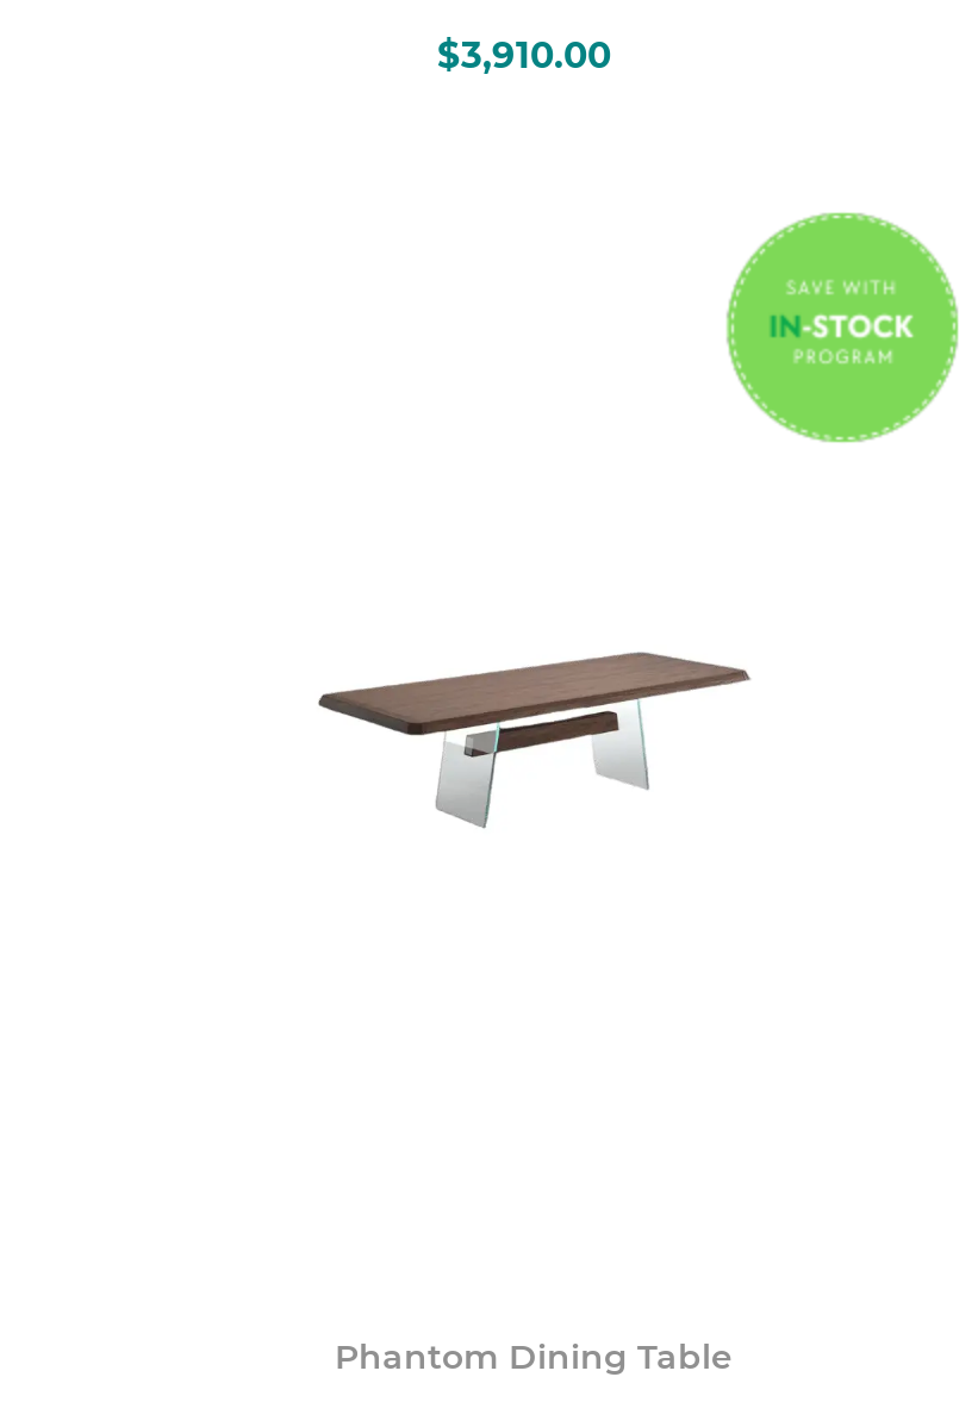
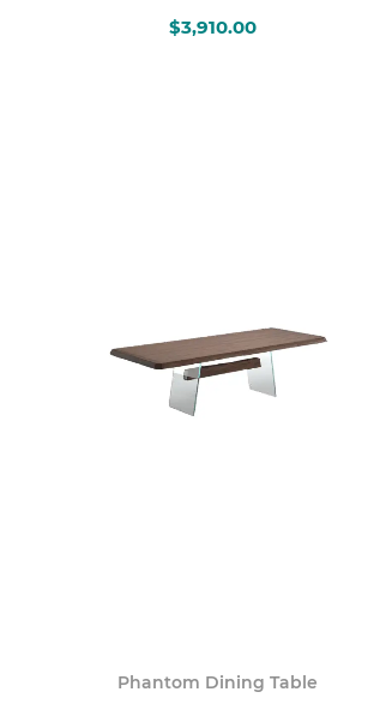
[724,211,960,444] [image] -> none

